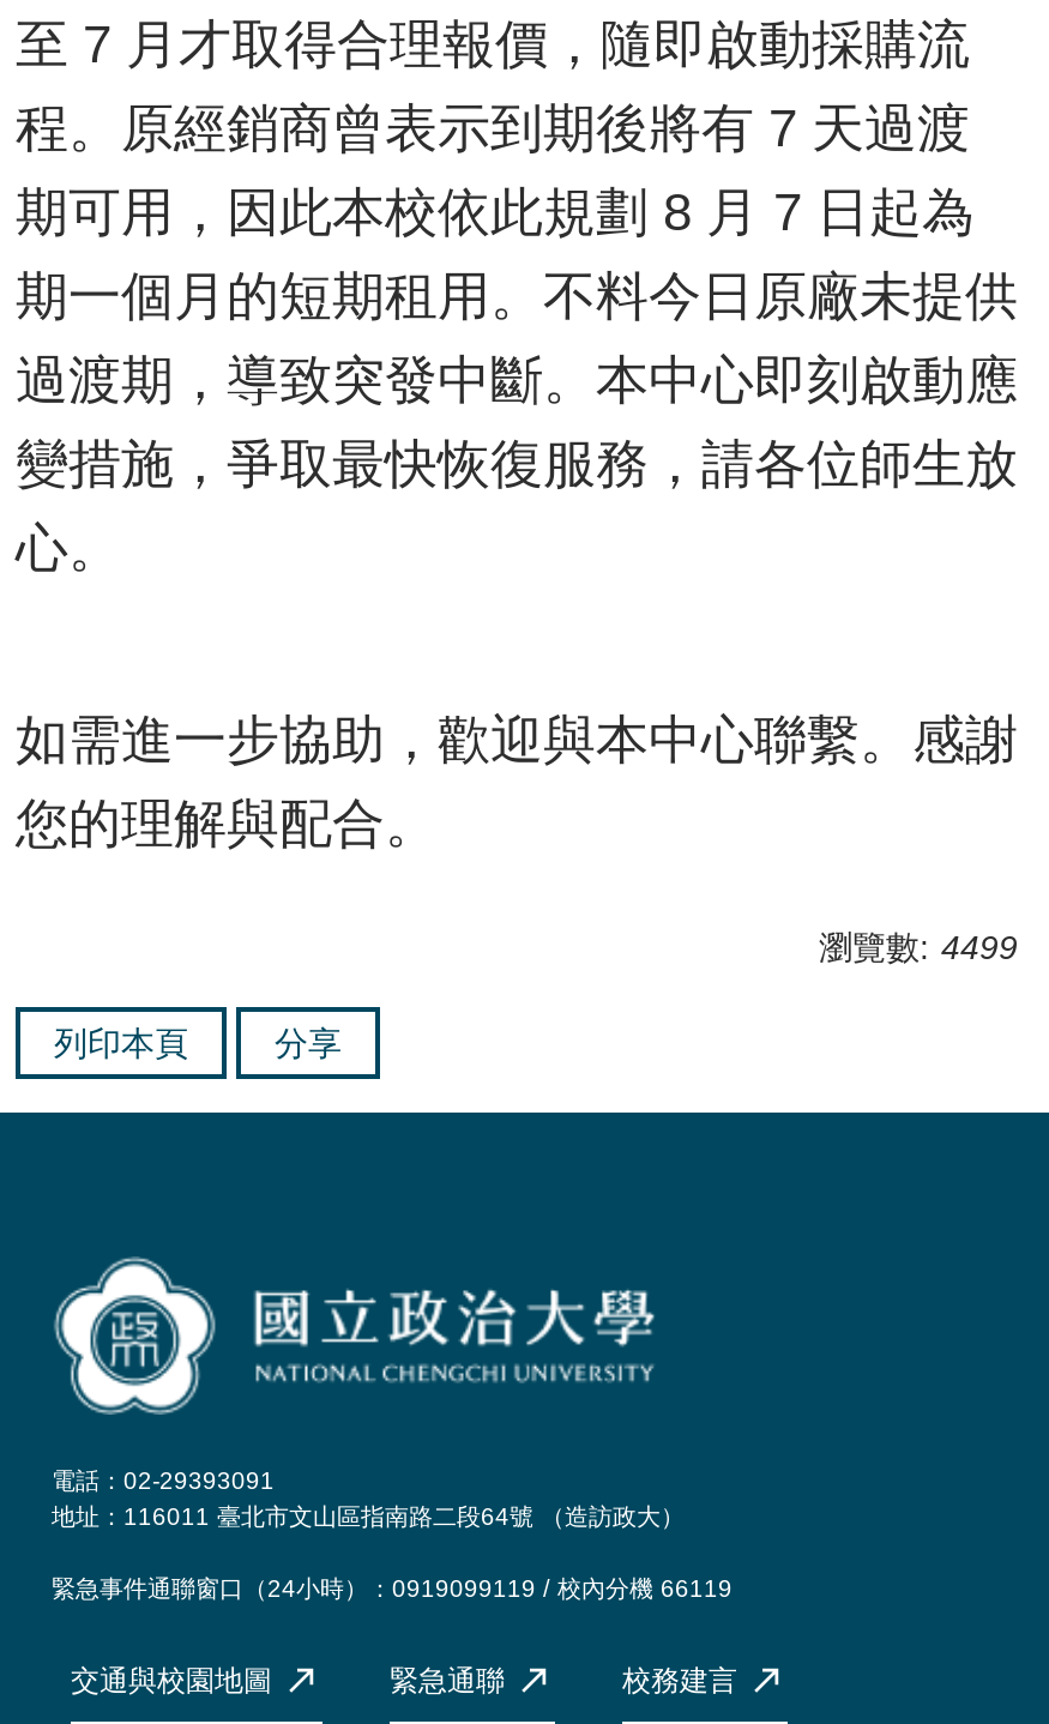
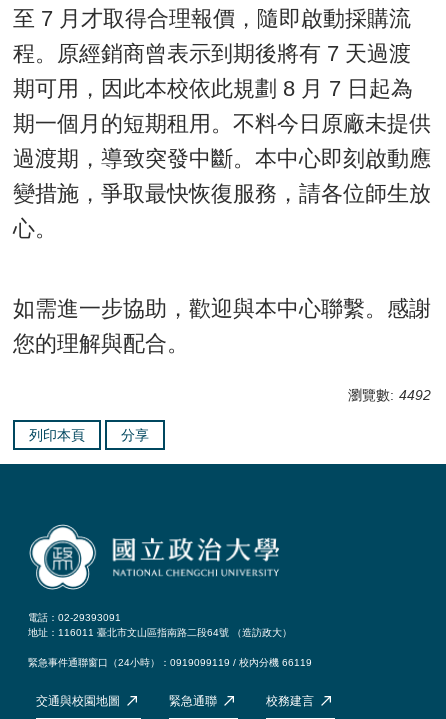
[819,927,1018,965] 瀏覽數: 4499 -> [348,387,431,403] 瀏覽數: 4492

